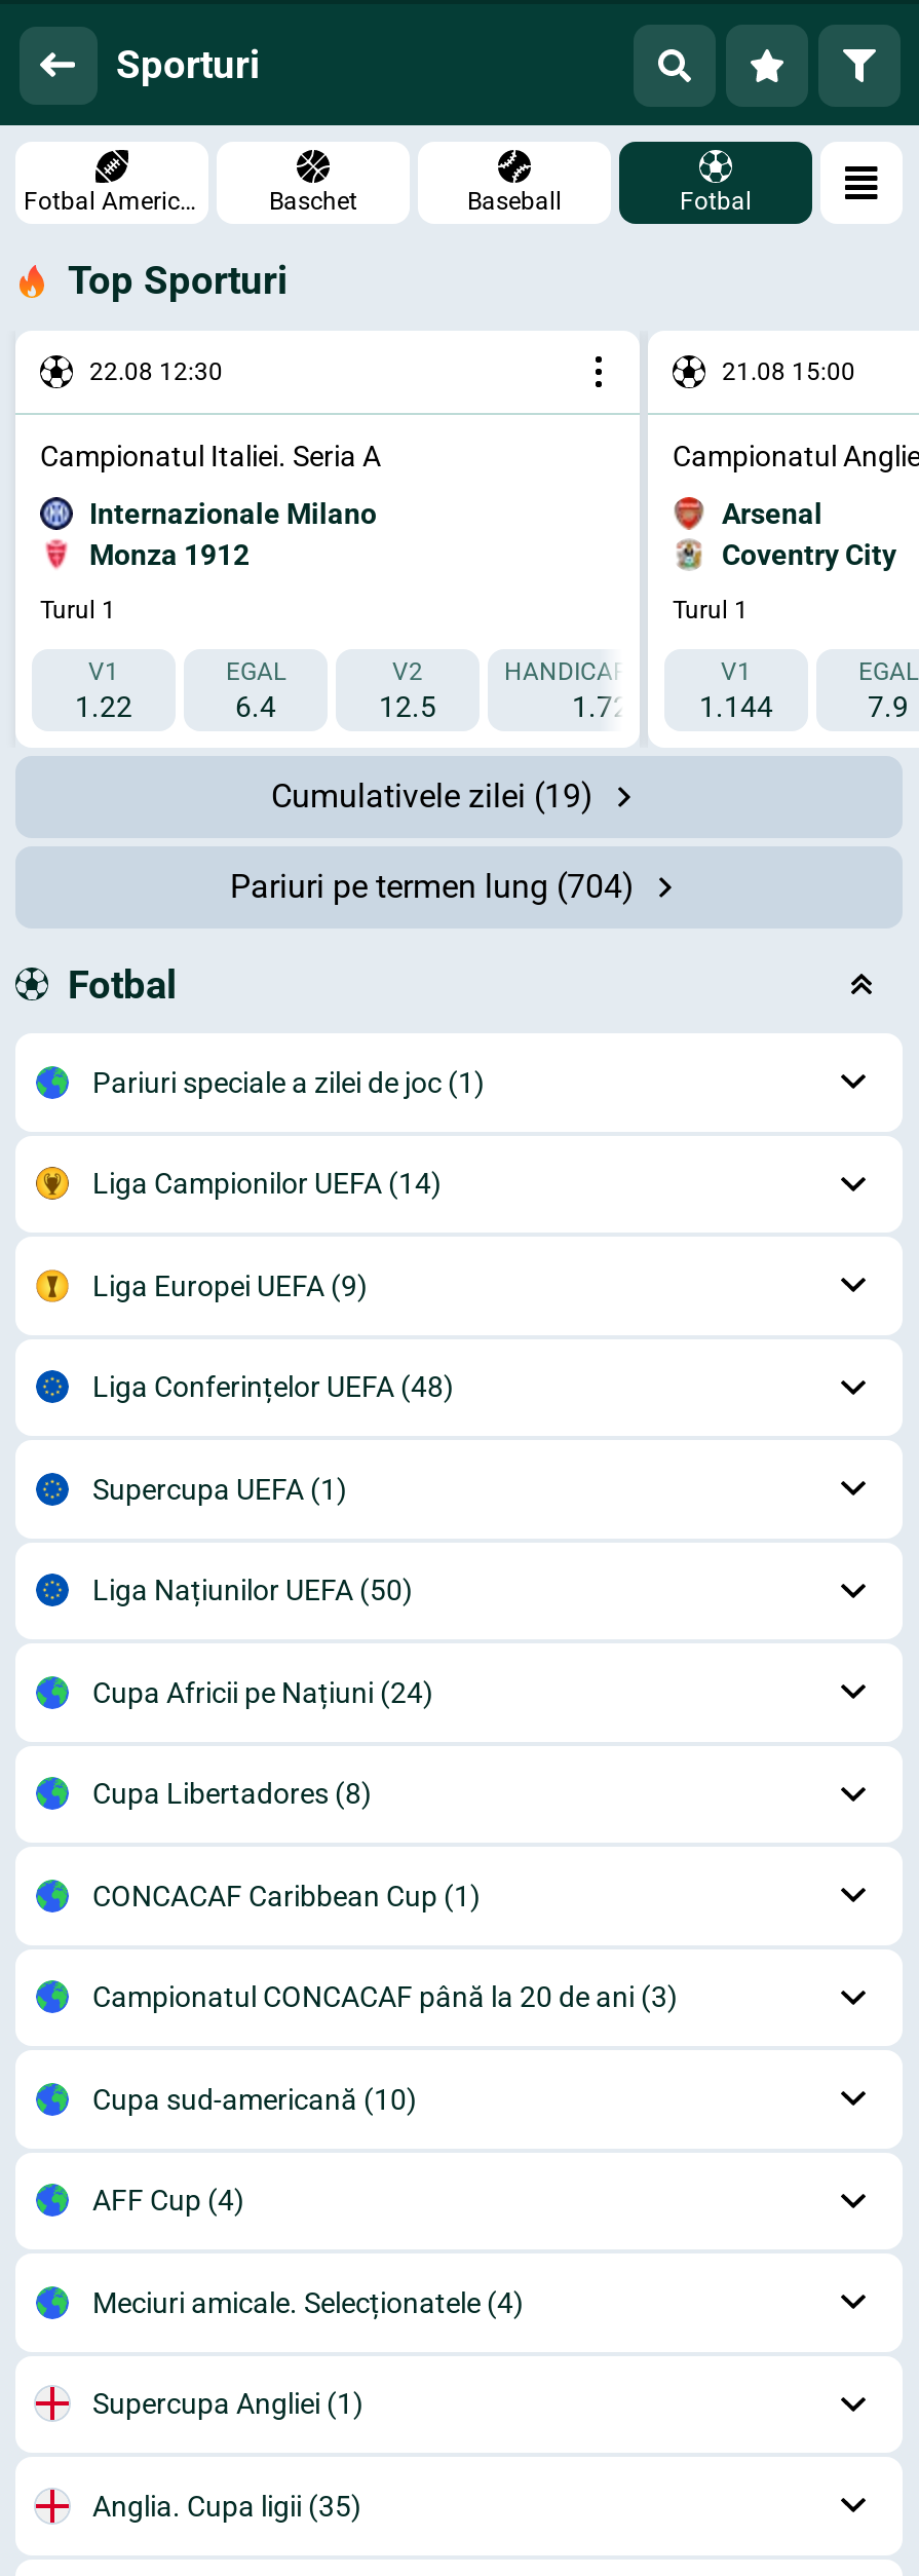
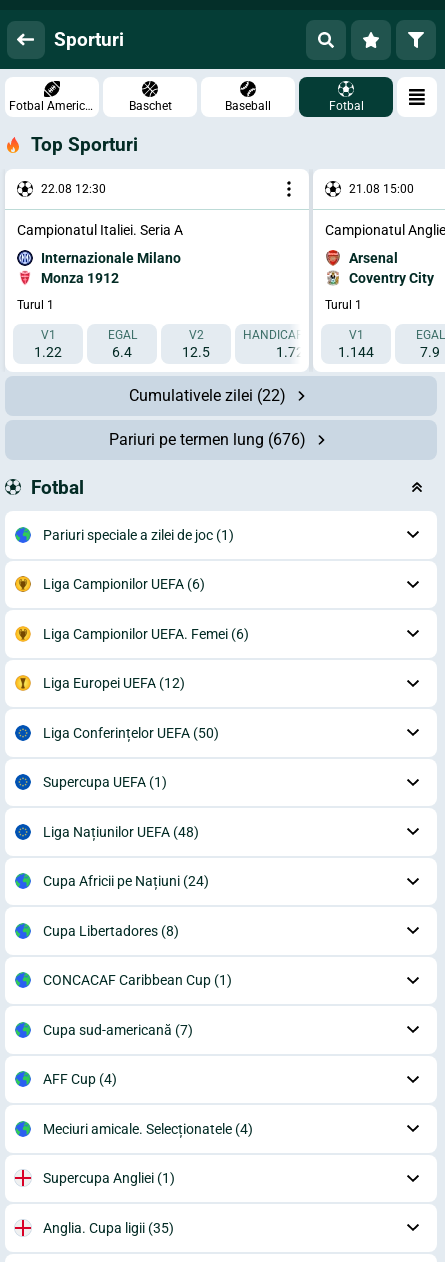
[271,775,593,815] Cumulativele zilei (19) -> [129,385,286,404] Cumulativele zilei (22)
[230,866,635,905] Pariuri pe termen lung (704) -> [109,429,306,448] Pariuri pe termen lung (676)
[92,1167,454,1403] Liga Campionilor UEFA (14) | Liga Europei UEFA (9) | Liga Conferințelor UEFA (48) -> [42,576,248,741] Liga Campionilor UEFA (6) | Liga Campionilor UEFA. Femei (6) | Liga Europei UEFA (12) | Liga Conferințelor UEFA (50)
moved [92,1472,347,1505] -> [42,774,166,790]: Supercupa UEFA (1)
[92,1574,413,1607] Liga Națiunilor UEFA (50) -> [42,824,198,840] Liga Națiunilor UEFA (48)
moved [92,1676,481,1912] -> [42,873,231,988]: Cupa Africii pe Națiuni (24) | Cupa Libertadores (8) | CONCACAF Caribbean Cup (1)
[92,1981,678,2115] Campionatul CONCACAF până la 20 de ani (3) | Cupa sud-americană (10) -> [42,1022,192,1038] Cupa sud-americană (7)

